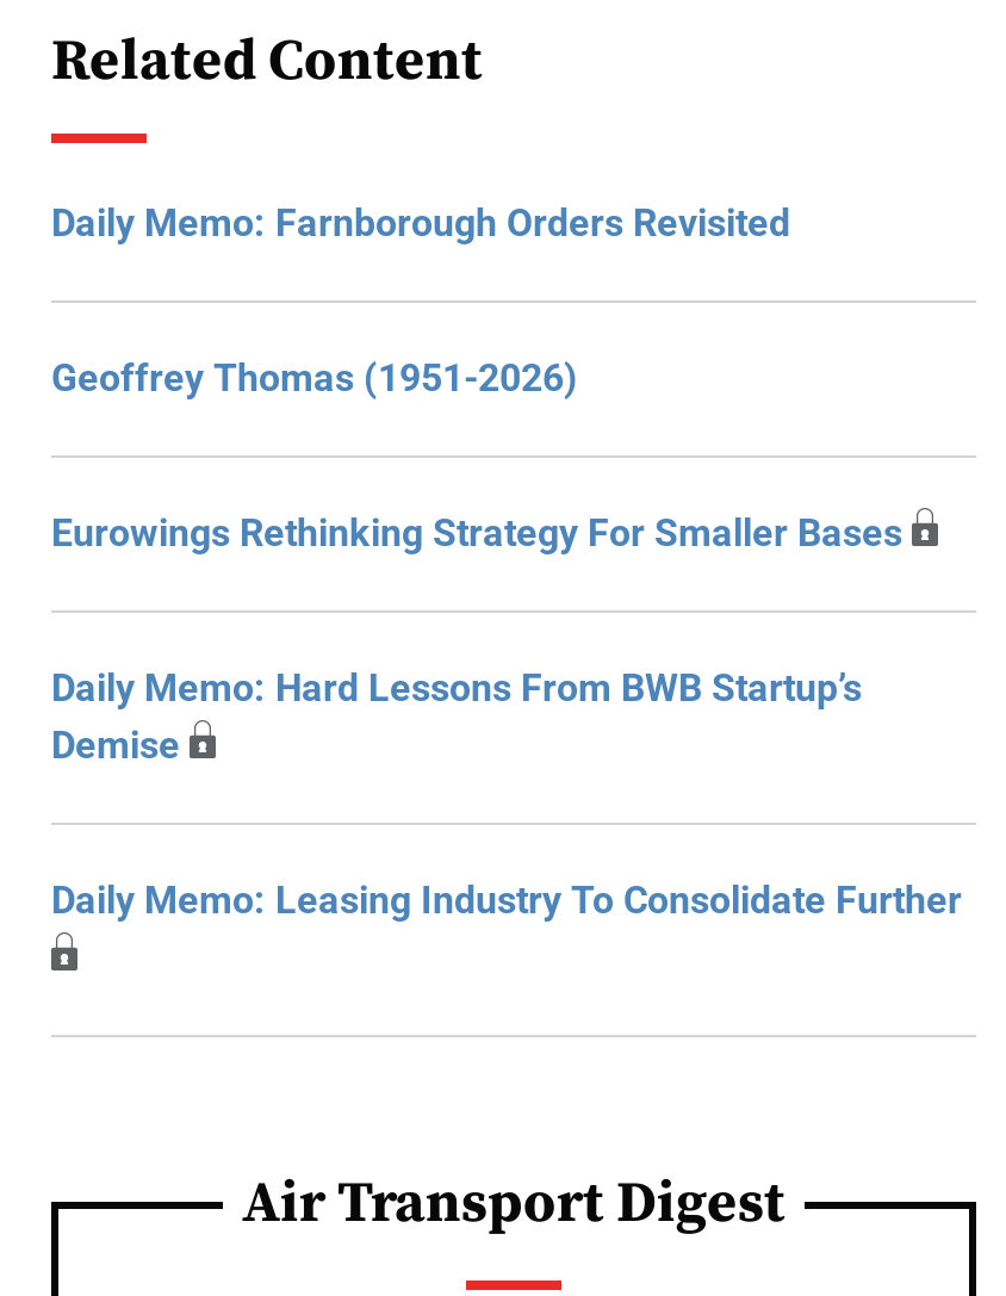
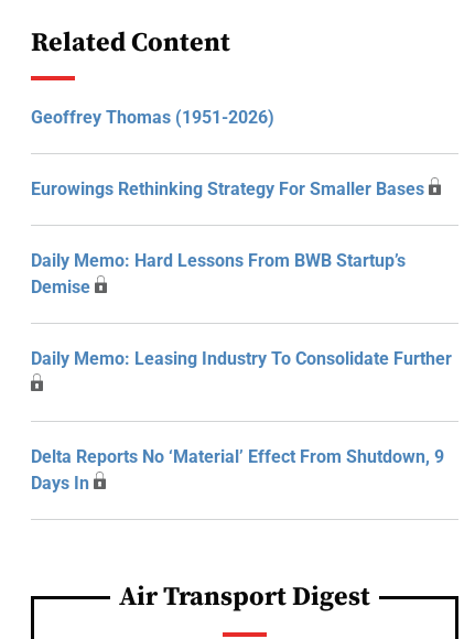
[51,200,790,246] Daily Memo: Farnborough Orders Revisited -> none
moved [51,355,962,923] -> [31,107,452,369]: Geoffrey Thomas (1951-2026) | Eurowings Rethinking Strategy For Smaller Bases | Daily Memo: Hard Lessons From BWB Startup’s | Demise | Daily Memo: Leasing Industry To Consolidate Further
none -> [31,446,444,494] Delta Reports No ‘Material’ Effect From Shutdown, 9 | Days In

